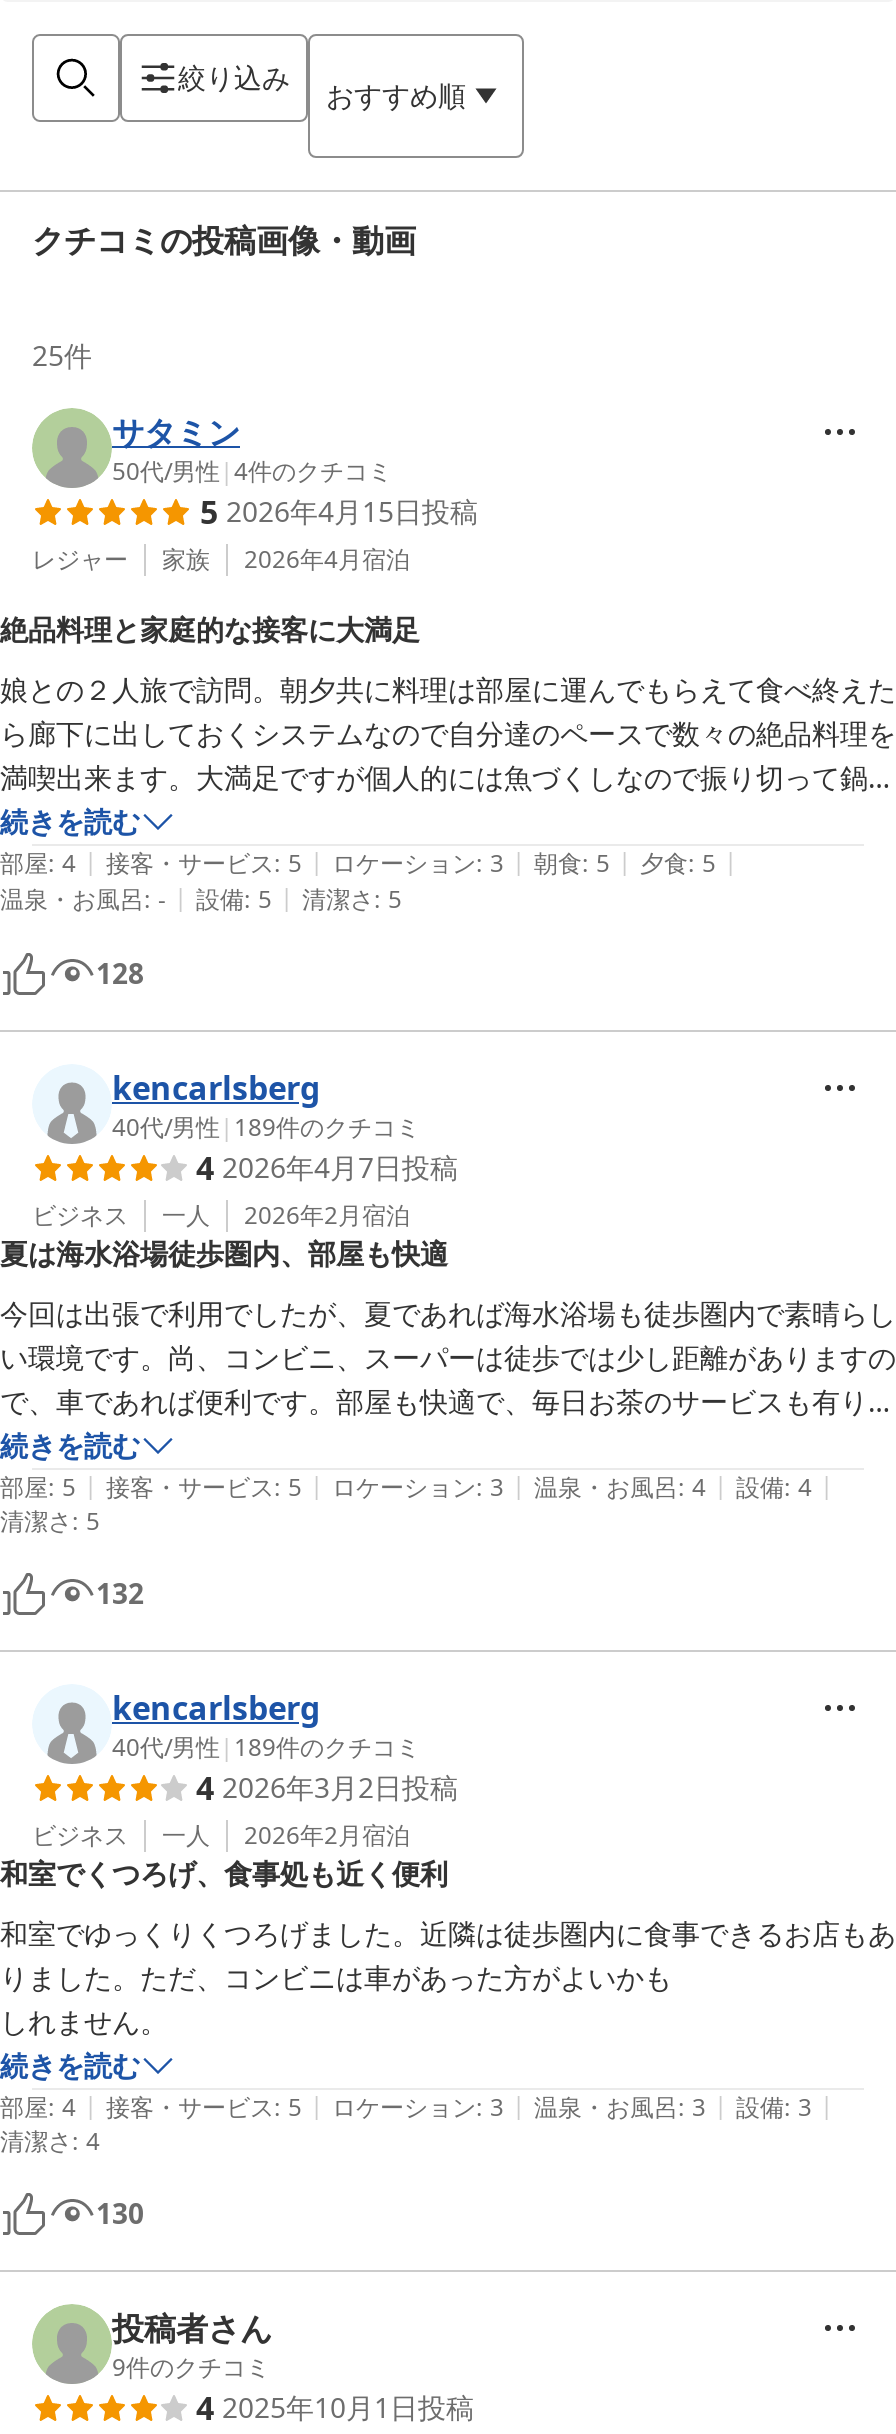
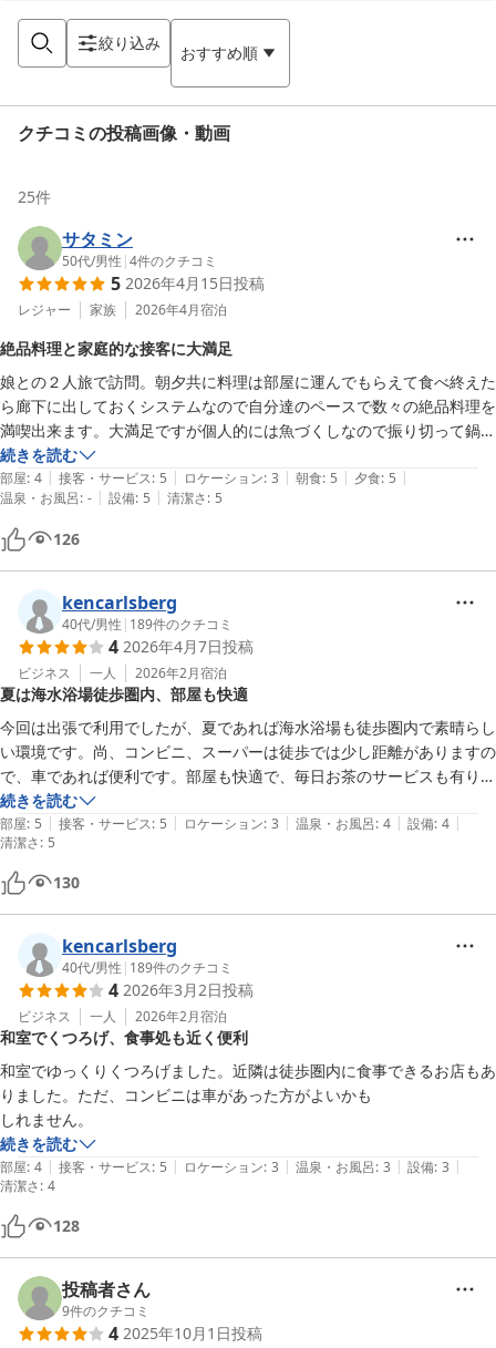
[96,954,144,992] 128 -> [53,528,80,549] 126
[96,1574,144,1612] 132 -> [53,872,80,893] 130
[96,2194,144,2232] 130 -> [53,1215,80,1236] 128

